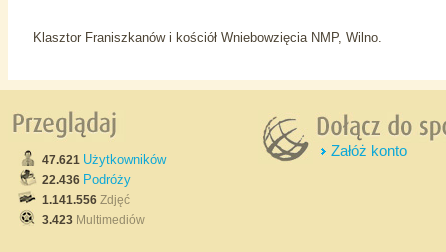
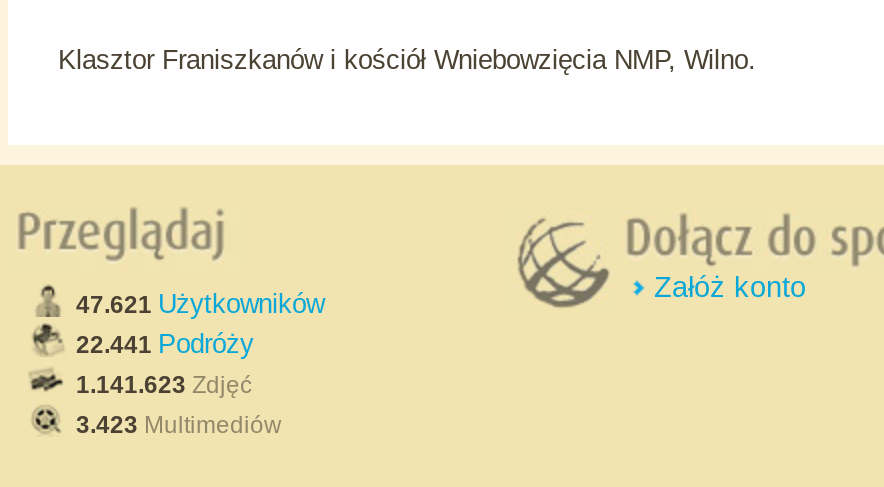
[42,172,131,187] 22.436 Podróży -> [76,329,254,359] 22.441 Podróży
[42,193,130,207] 1.141.556 Zdjęć -> [76,371,252,399] 1.141.623 Zdjęć

